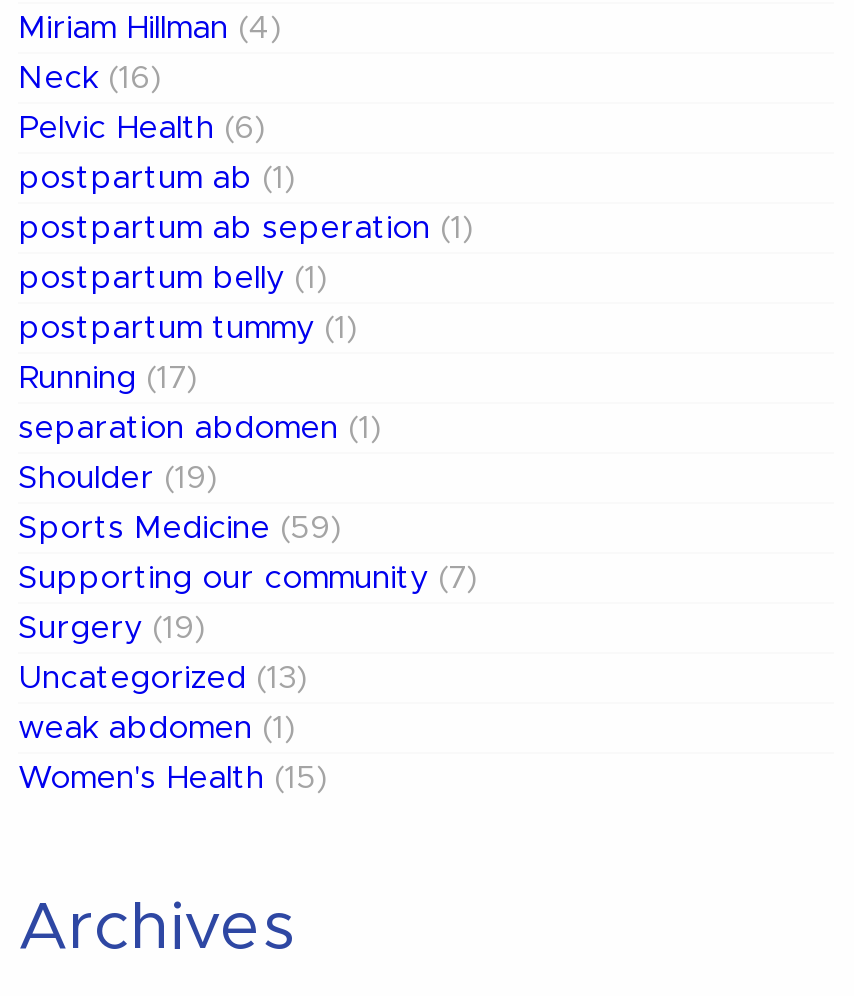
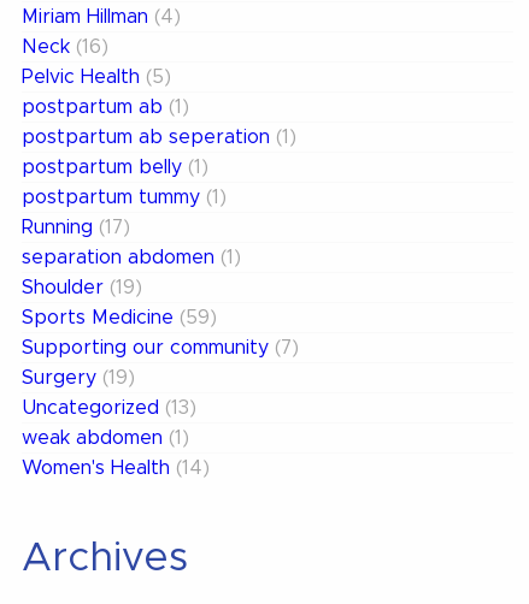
[18,112,266,144] Pelvic Health (6) -> [22,67,171,87] Pelvic Health (5)
[18,762,328,794] Women's Health (15) -> [22,459,210,478] Women's Health (14)

